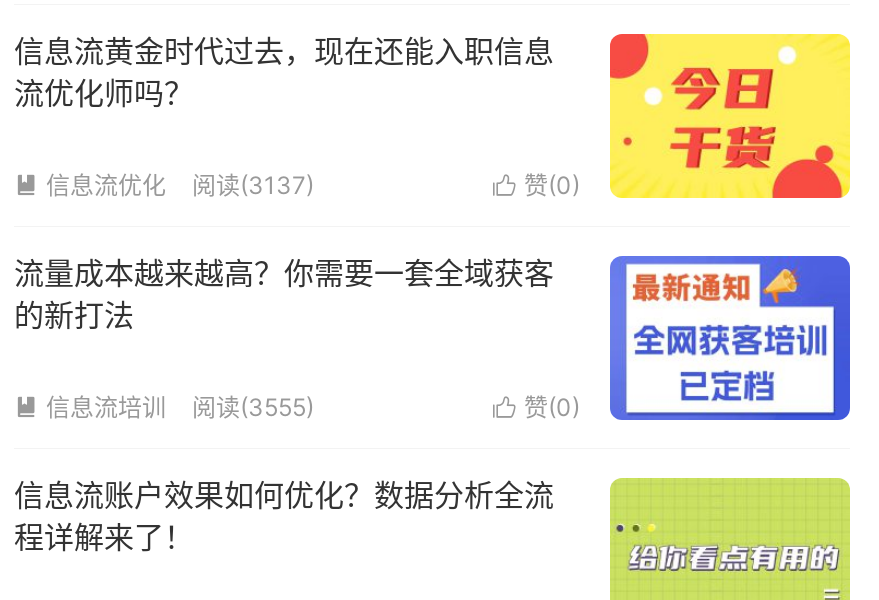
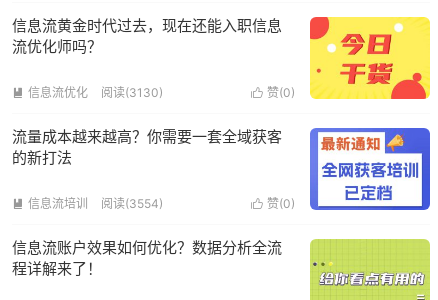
[192,170,314,200] 阅读(3137) -> [101,85,163,100] 阅读(3130)
[192,392,314,422] 阅读(3555) -> [101,196,163,211] 阅读(3554)

